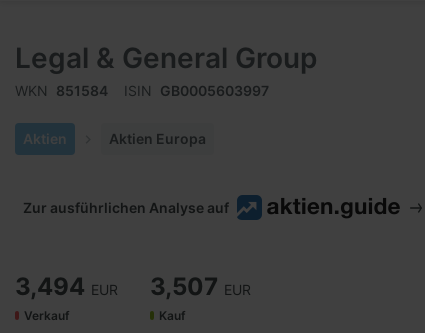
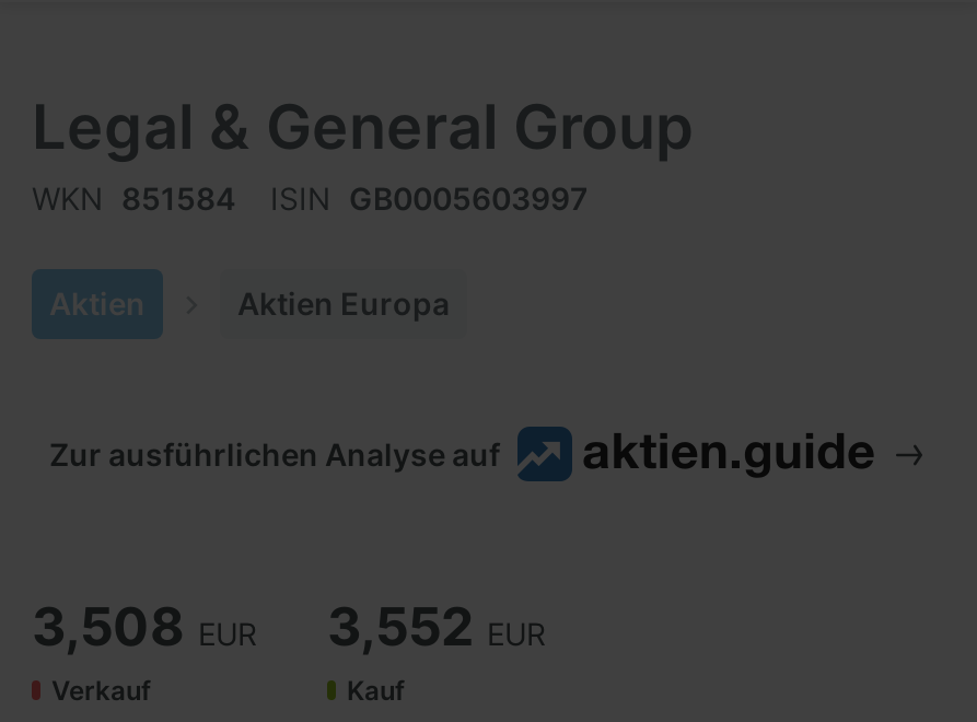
[15,272,118,301] 3,494 EUR -> [32,595,257,659] 3,508 EUR
[150,272,251,301] 3,507 EUR -> [327,595,546,659] 3,552 EUR

